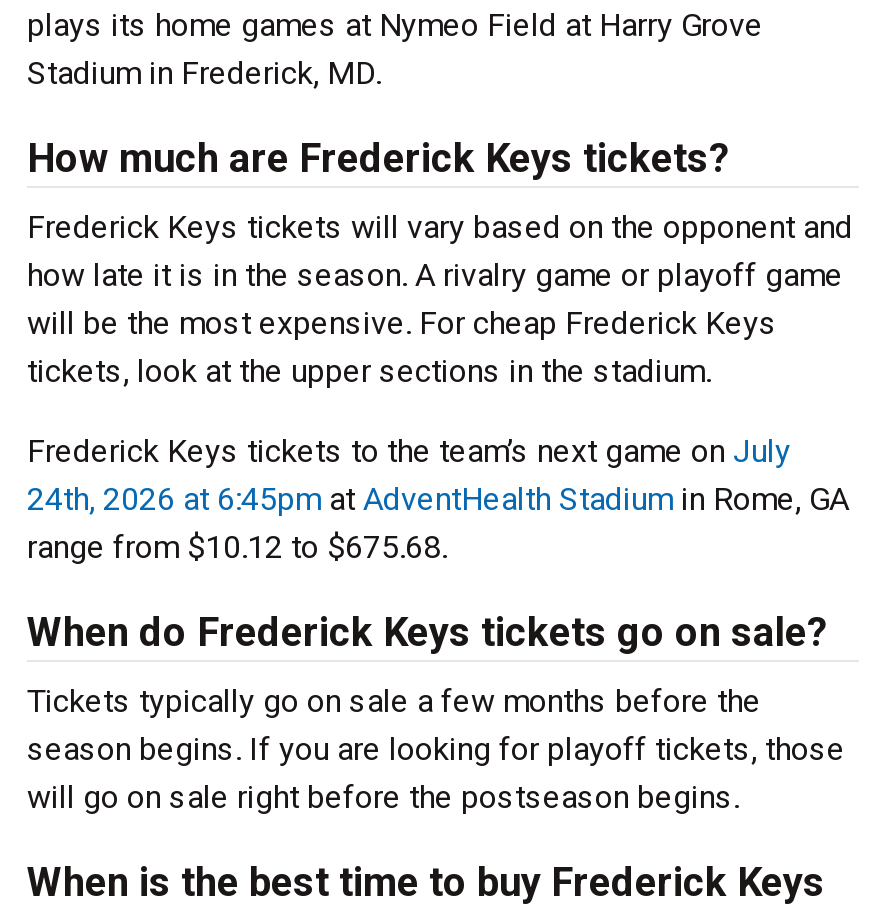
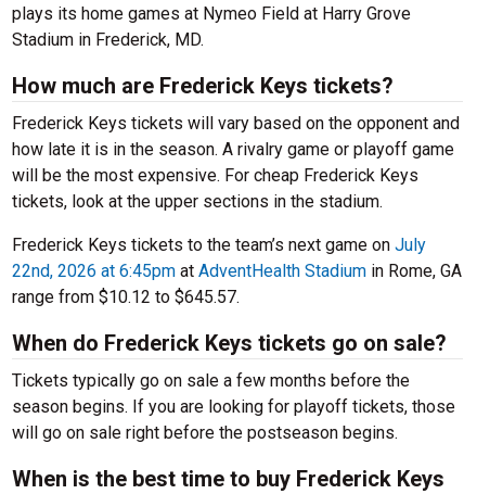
[27,480,849,518] 24th, 2026 at 6:45pm at AdventHealth Stadium in Rome, GA -> [12,261,462,281] 22nd, 2026 at 6:45pm at AdventHealth Stadium in Rome, GA
[27,528,447,566] range from $10.12 to $675.68. -> [12,287,240,307] range from $10.12 to $645.57.

